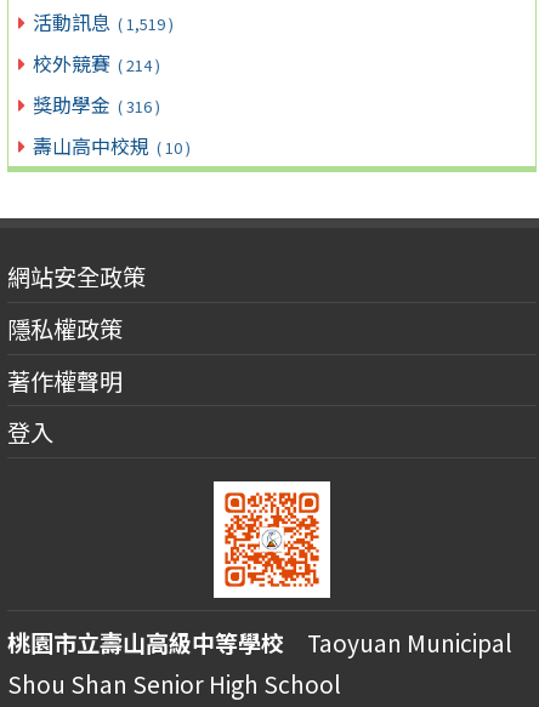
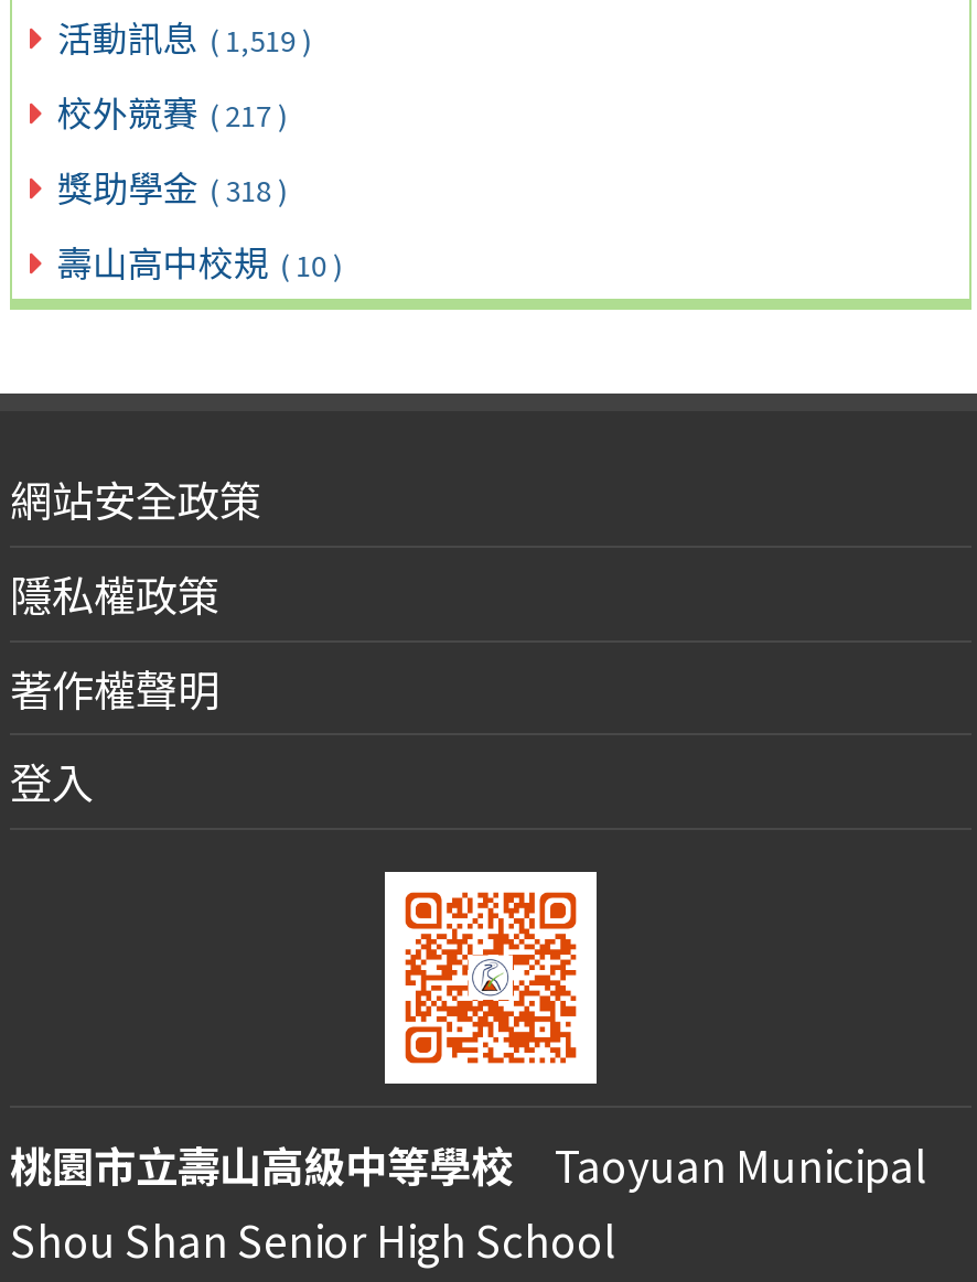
[33,48,160,77] 校外競賽 ( 214 ) -> [57,85,287,138] 校外競賽 ( 217 )
[33,89,160,118] 獎助學金 ( 316 ) -> [57,159,287,212] 獎助學金 ( 318 )

